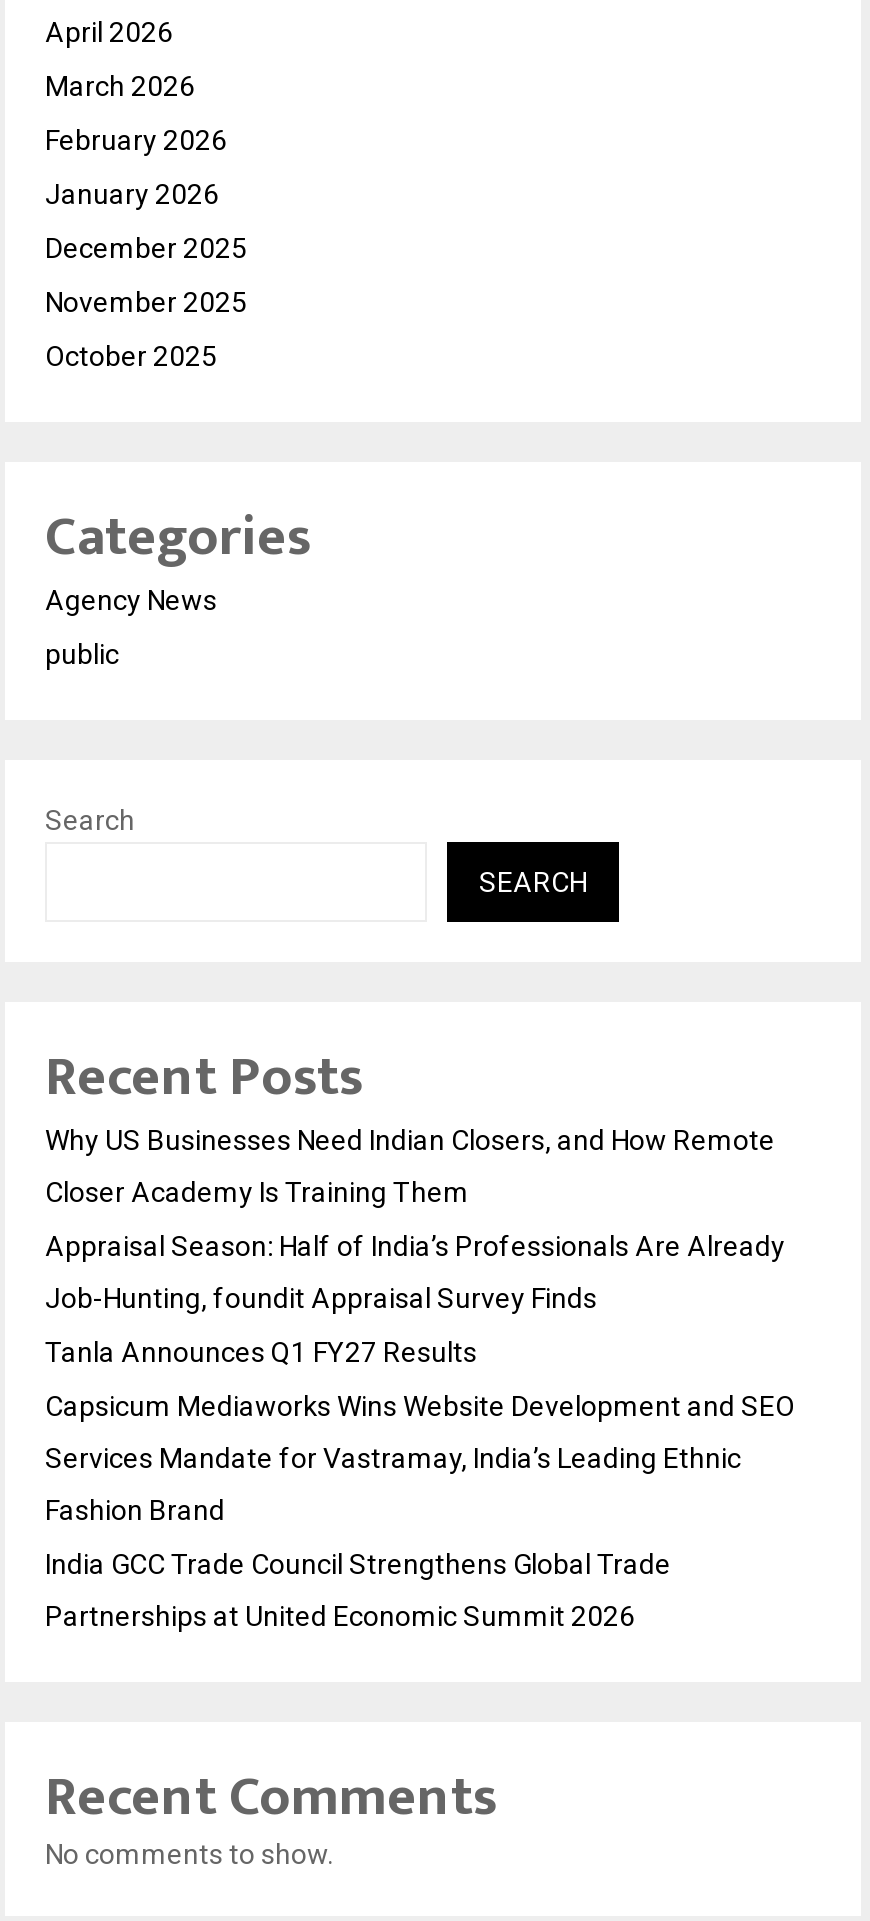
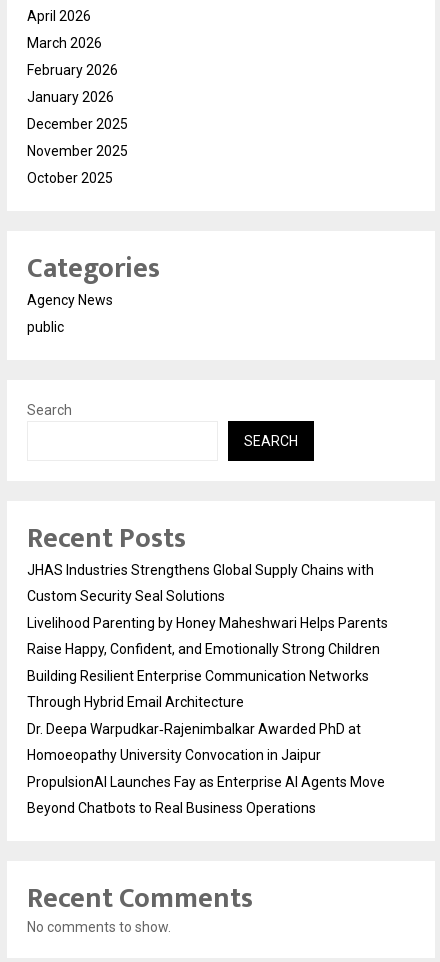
[45,1123,775,1155] Why US Businesses Need Indian Closers, and How Remote -> [27,562,374,578] JHAS Industries Strengthens Global Supply Chains with
[45,1175,469,1207] Closer Academy Is Training Them -> [27,588,225,604] Custom Security Seal Solutions
[45,1229,785,1261] Appraisal Season: Half of India’s Professionals Are Already -> [27,615,388,631] Livelihood Parenting by Honey Maheshwari Helps Parents
[45,1281,597,1313] Job-Hunting, foundit Appraisal Survey Finds -> [27,641,380,657] Raise Happy, Confident, and Emotionally Strong Children
[45,1335,477,1367] Tanla Announces Q1 FY27 Results -> [27,668,369,684] Building Resilient Enterprise Communication Networks
[45,1389,795,1421] Capsicum Mediaworks Wins Website Development and SEO -> [27,694,244,710] Through Hybrid Email Architecture
[45,1441,741,1473] Services Mandate for Vastramay, India’s Leading Ethnic -> [27,721,361,737] Dr. Deepa Warpudkar‑Rajenimbalkar Awarded PhD at
[45,1493,225,1525] Fashion Brand -> [27,747,321,763] Homoeopathy University Convocation in Jaipur
[45,1547,671,1579] India GCC Trade Council Strengthens Global Trade -> [27,774,385,790] PropulsionAI Launches Fay as Enterprise AI Agents Move
[45,1599,635,1631] Partnerships at United Economic Summit 2026 -> [27,800,316,816] Beyond Chatbots to Real Business Operations

